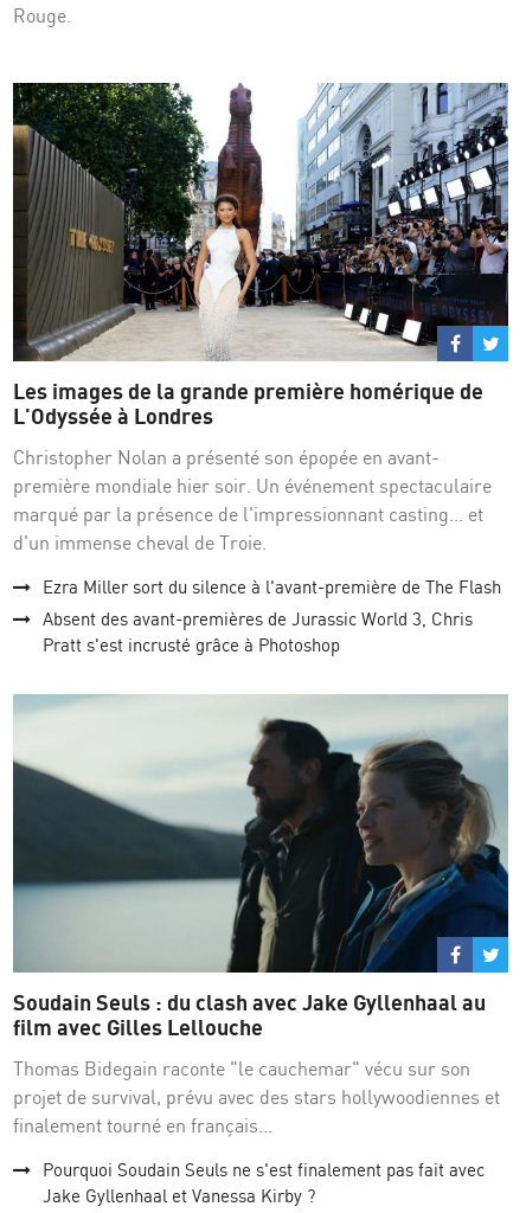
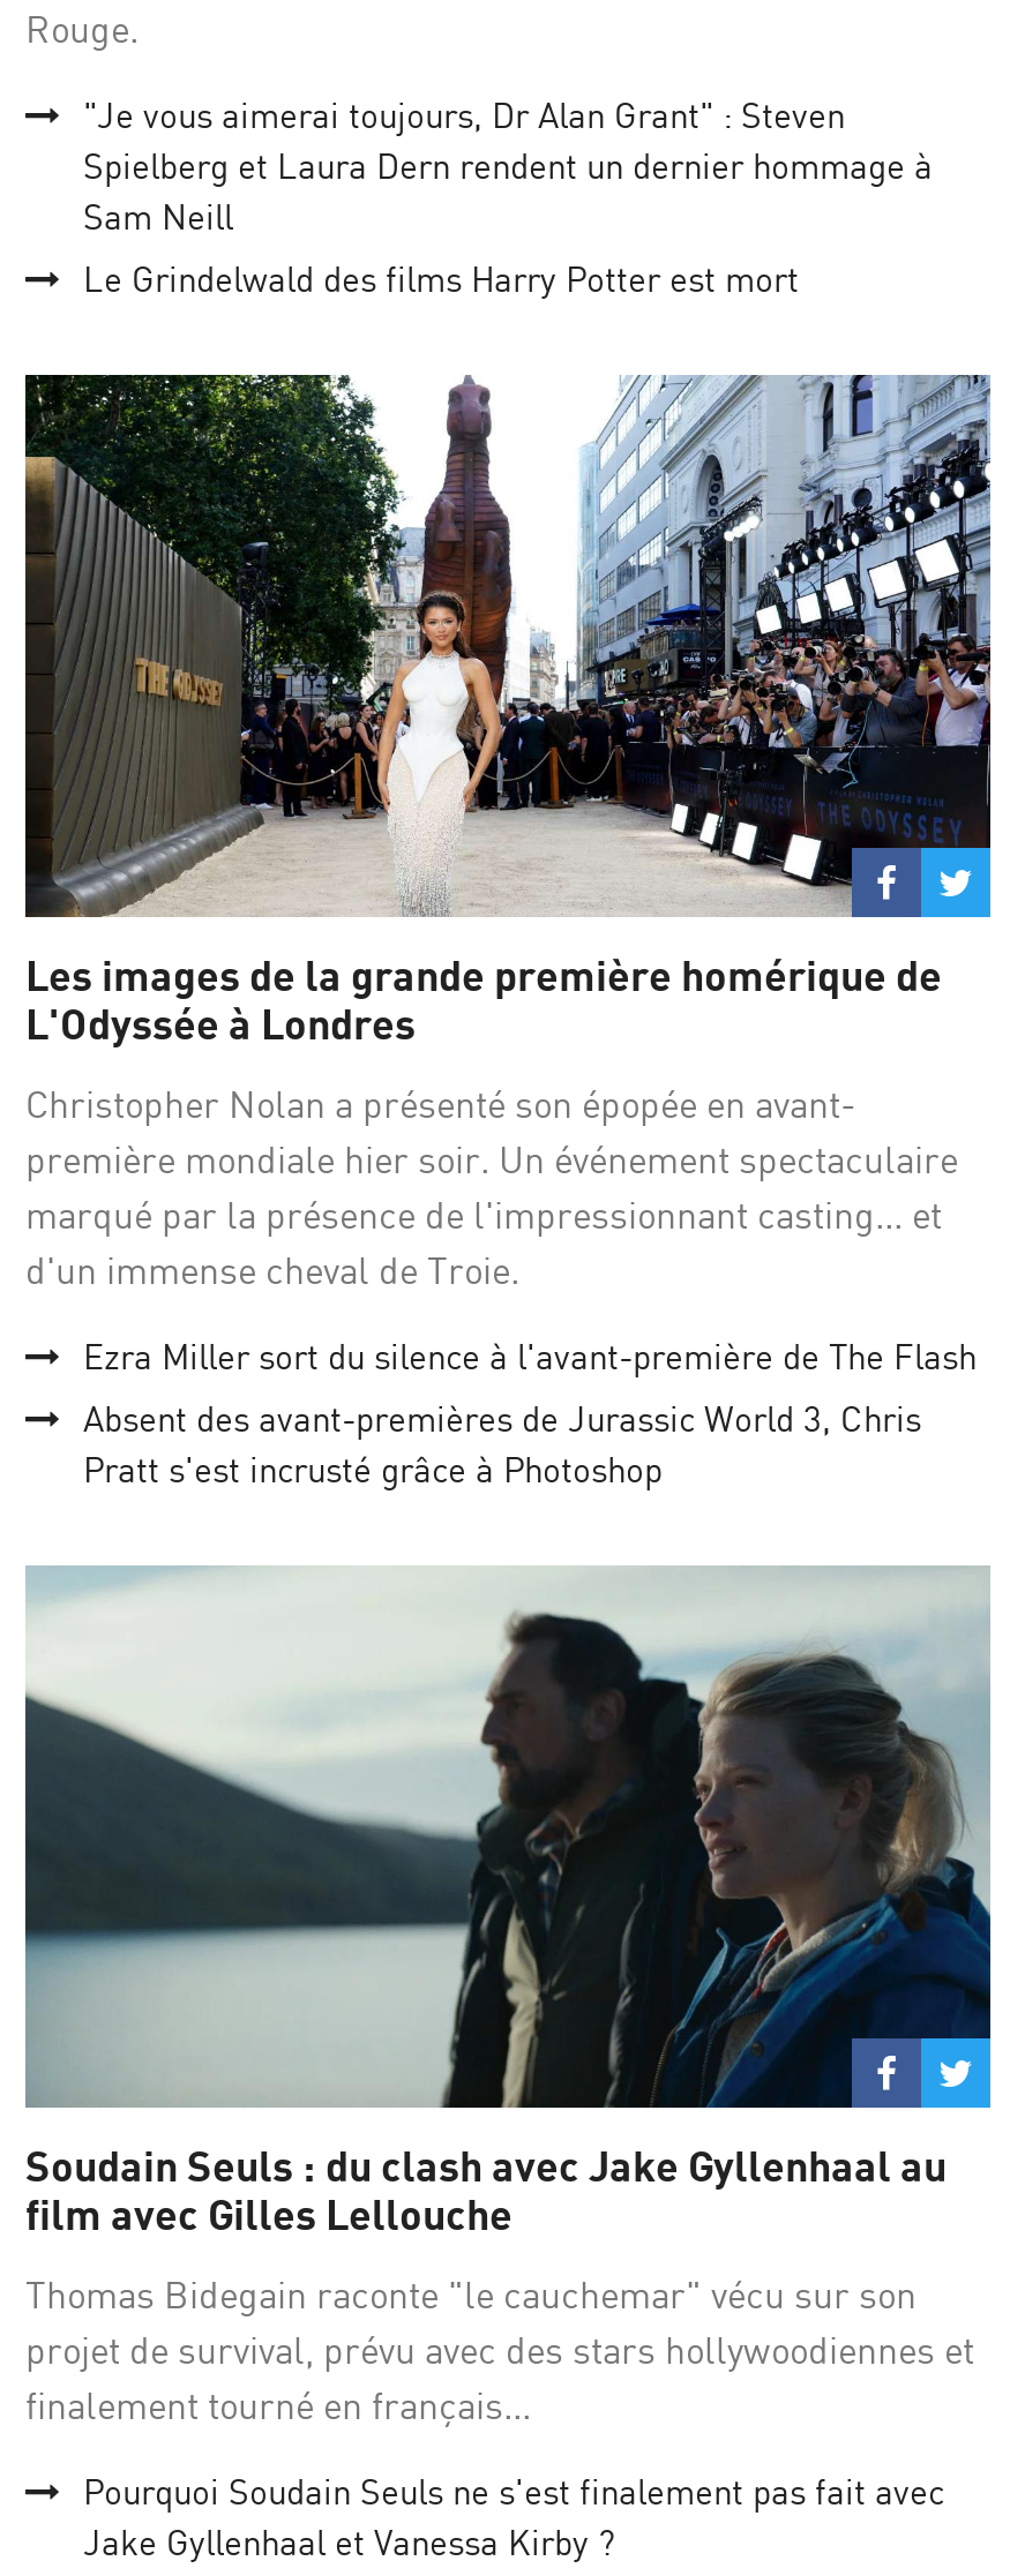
none -> [83,94,933,302] "Je vous aimerai toujours, Dr Alan Grant" : Steven | Spielberg et Laura Dern rendent un dernier hommage à | Sam Neill | Le Grindelwald des films Harry Potter est mort

